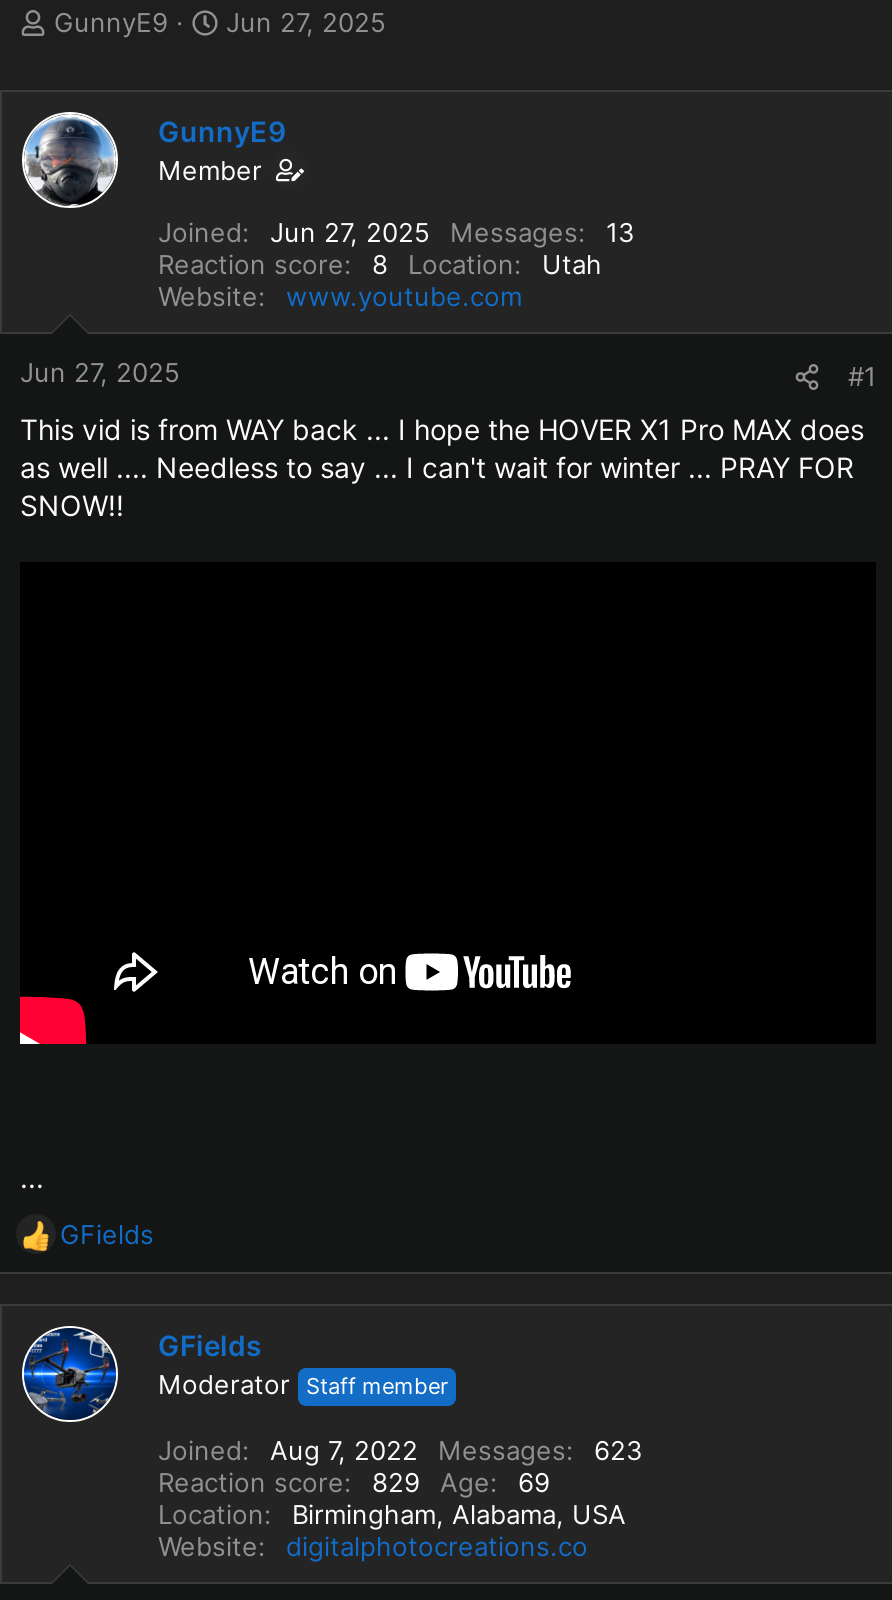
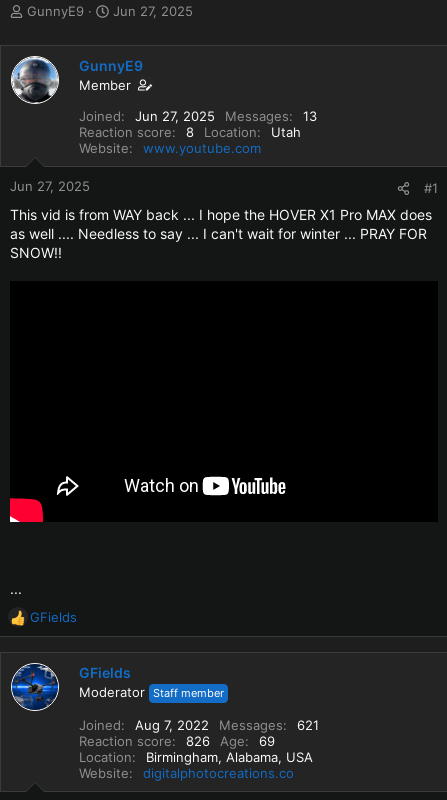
[158,1434,642,1466] Joined Aug 7, 2022 Messages 623 -> [79,717,319,733] Joined Aug 7, 2022 Messages 621
[158,1466,550,1498] Reaction score 829 Age 69 -> [79,733,275,749] Reaction score 826 Age 69

